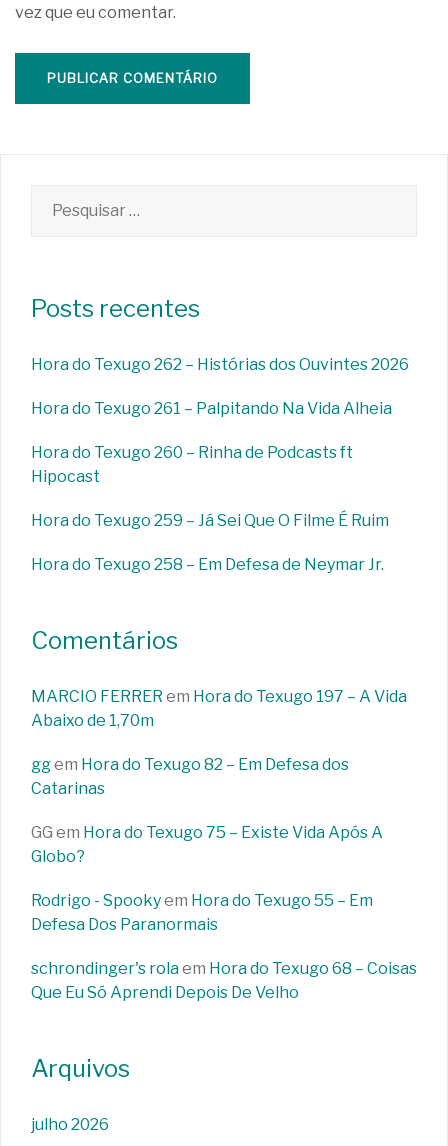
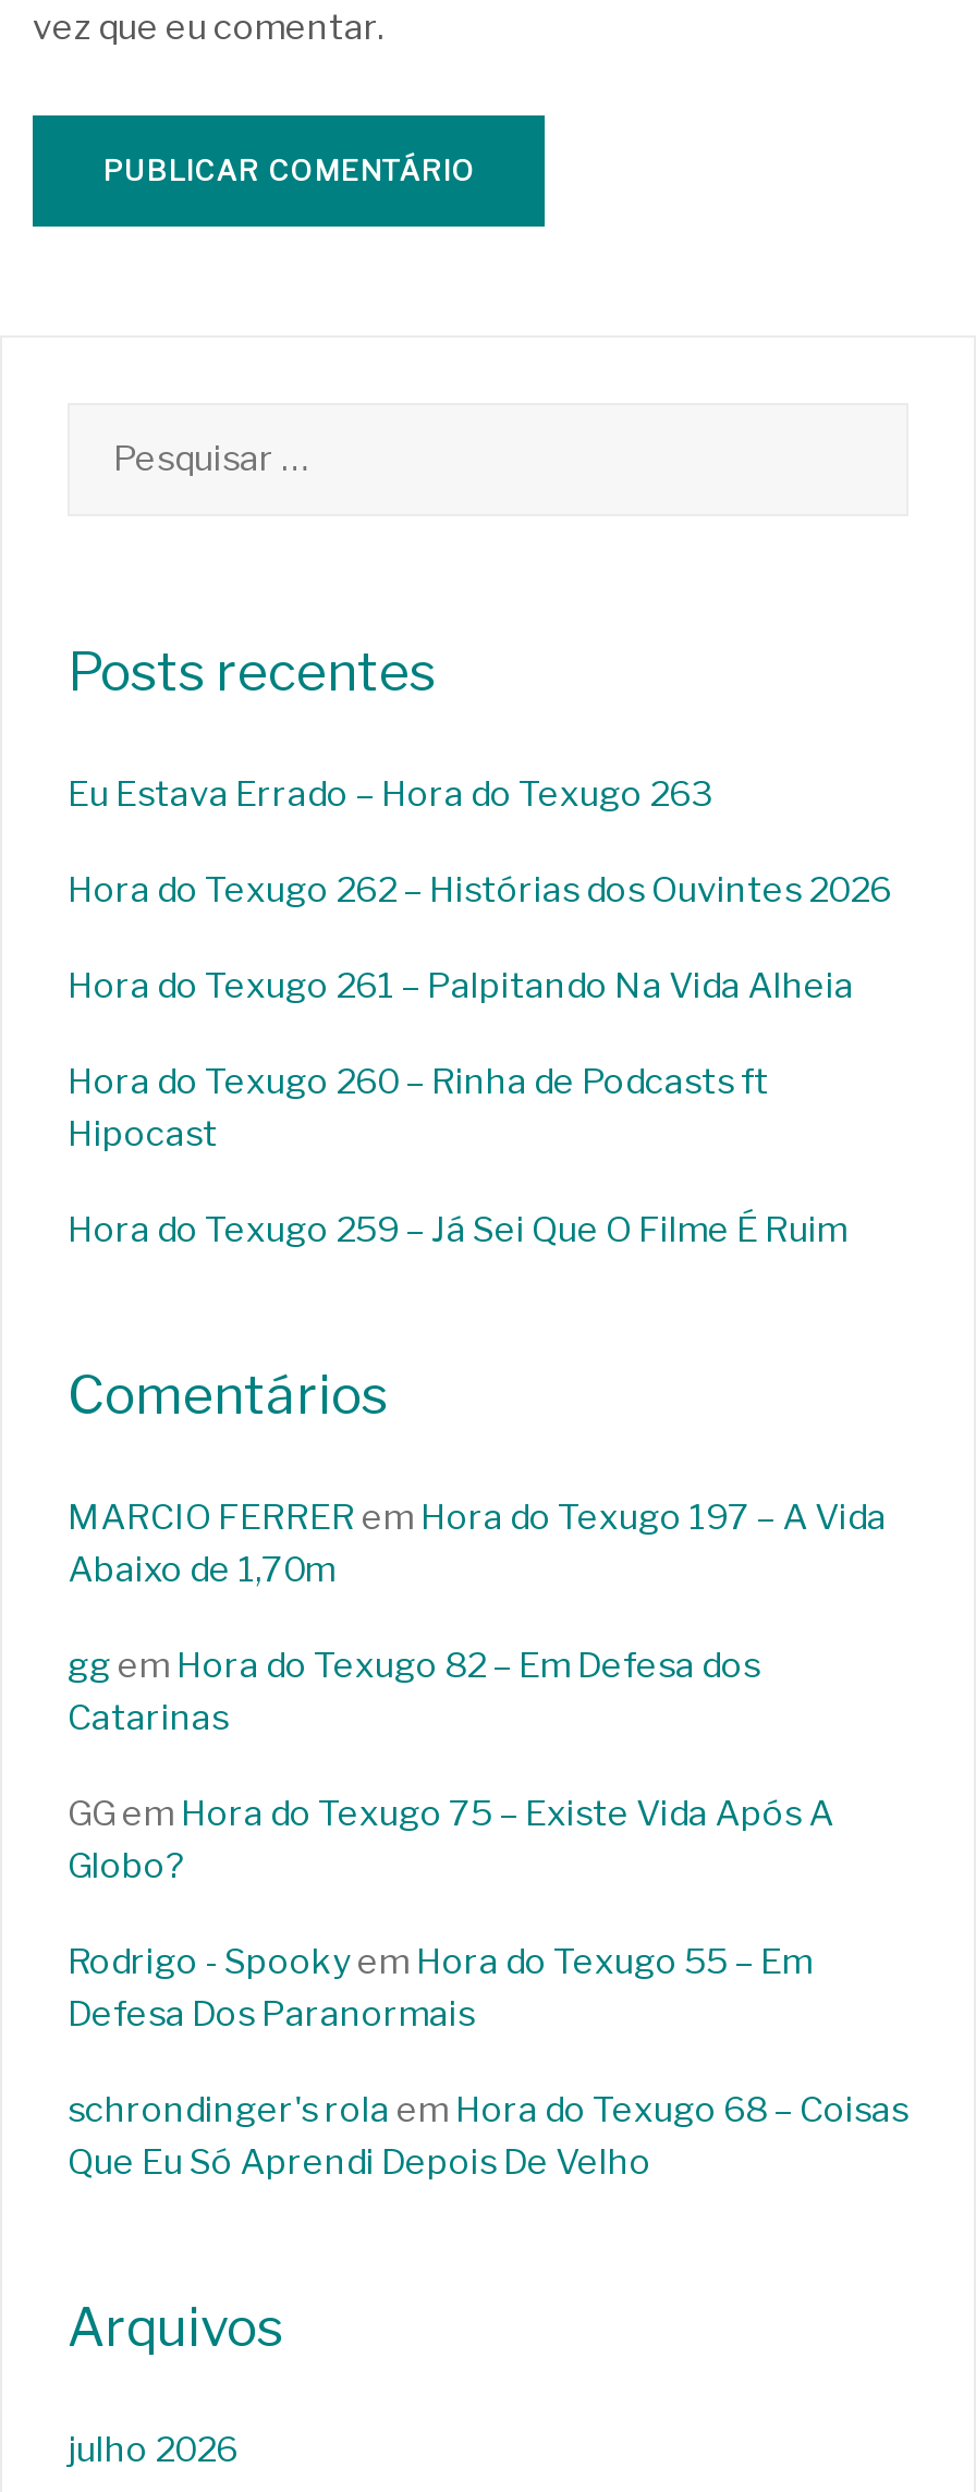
none -> [68,774,712,816] Eu Estava Errado – Hora do Texugo 263
moved [31,355,409,530] -> [68,870,891,1251]: Hora do Texugo 262 – Histórias dos Ouvintes 2026 | Hora do Texugo 261 – Palpitando Na Vida Alheia | Hora do Texugo 260 – Rinha de Podcasts ft | Hipocast | Hora do Texugo 259 – Já Sei Que O Filme É Ruim
[31,555,384,574] Hora do Texugo 258 – Em Defesa de Neymar Jr. -> none

